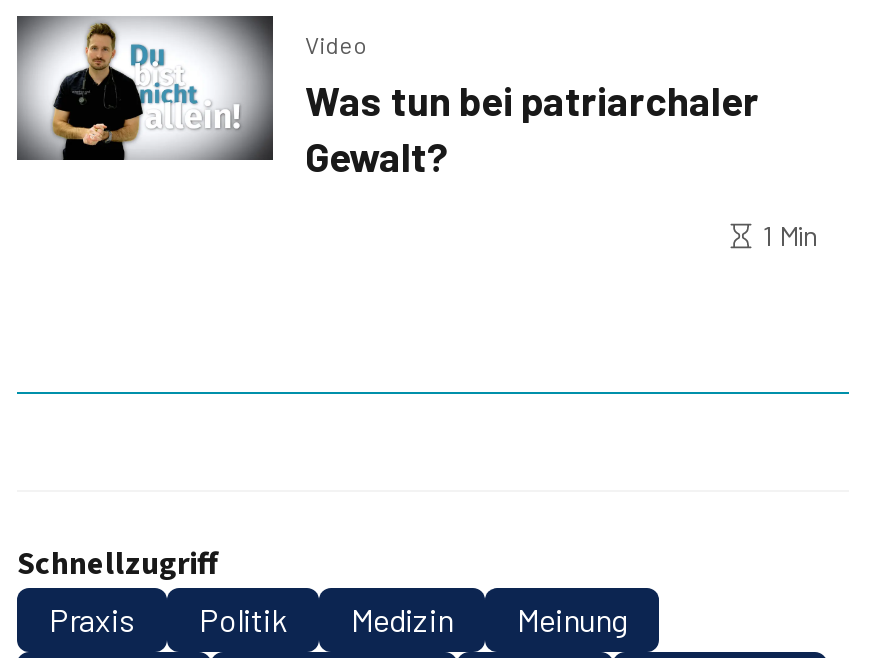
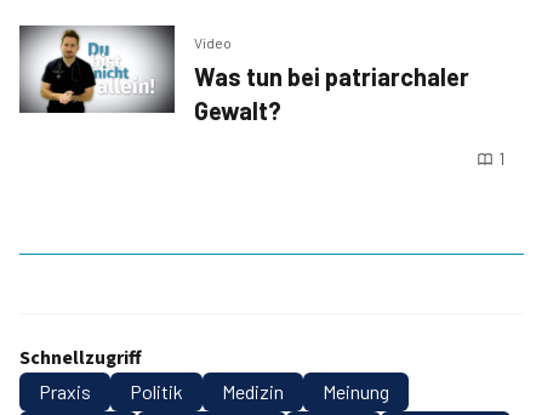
[763,218,817,252] 1 Min -> [498,148,504,169] 1

